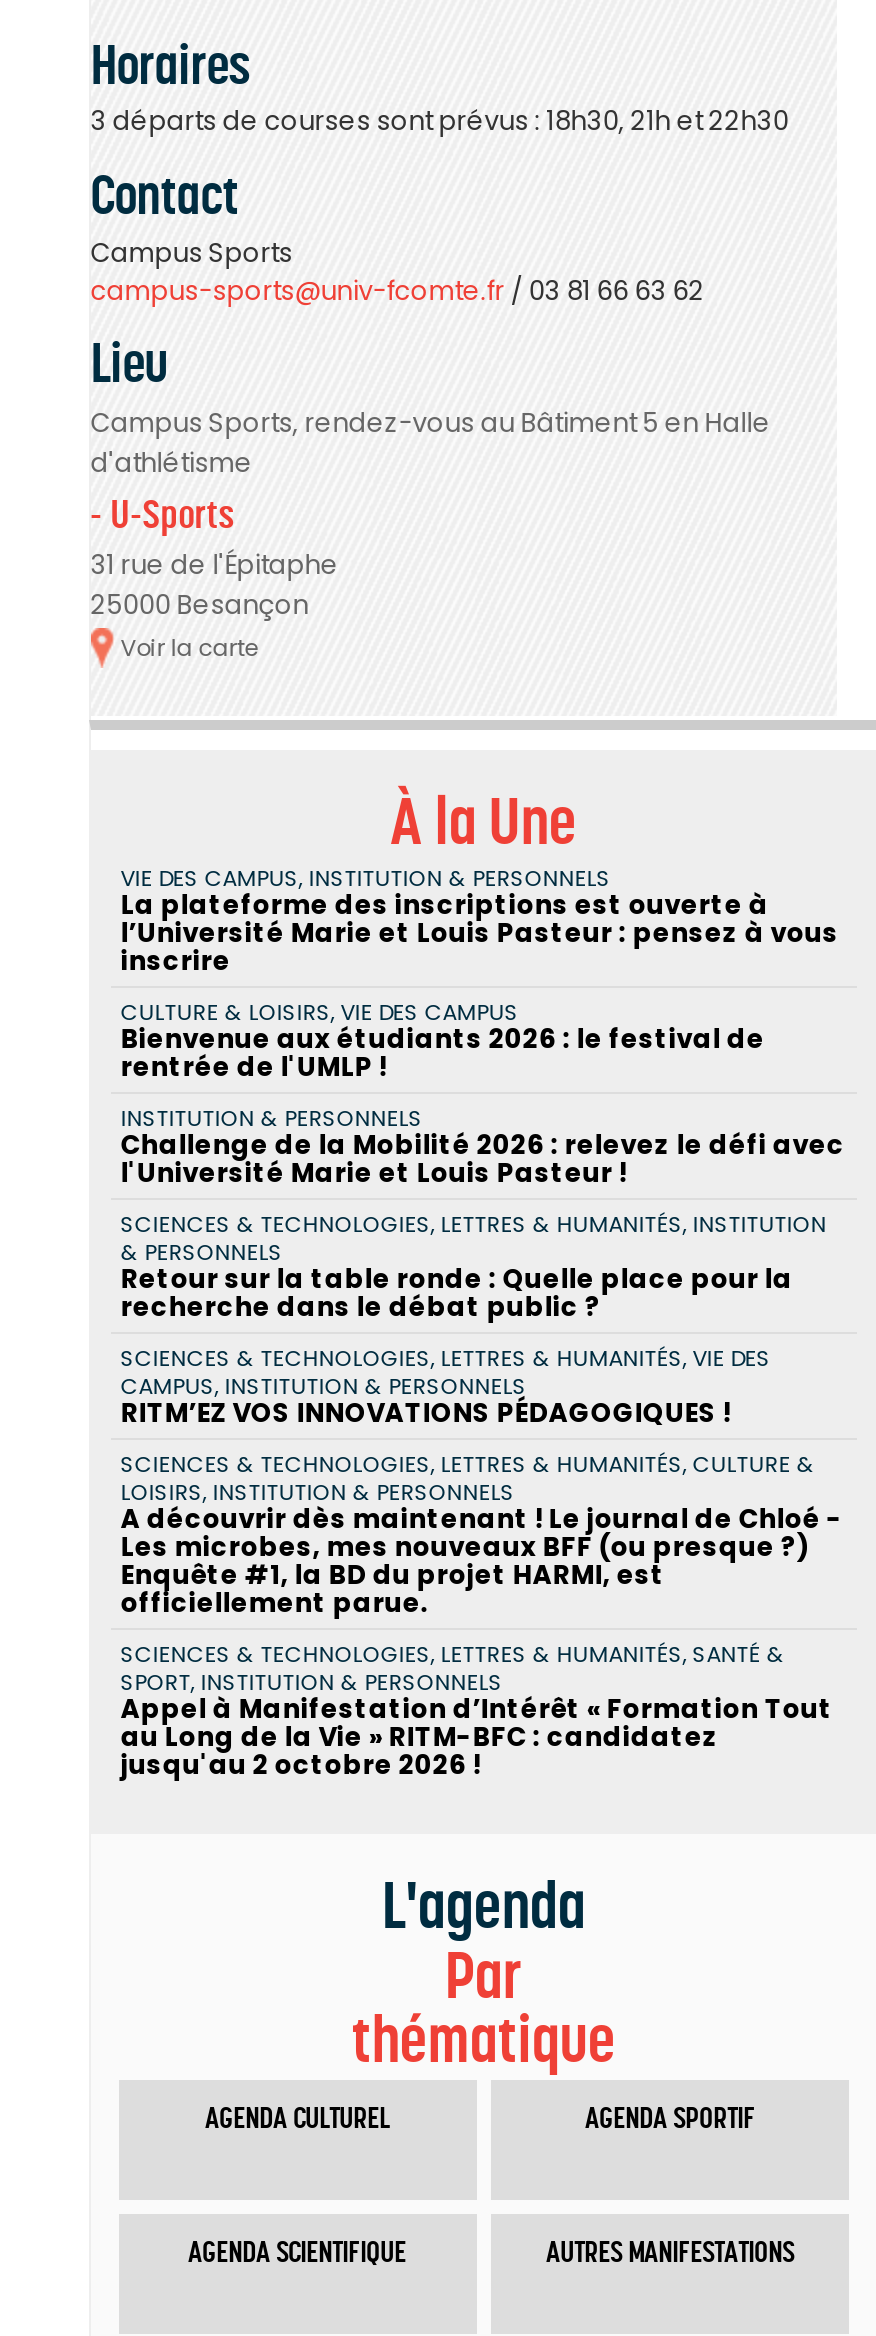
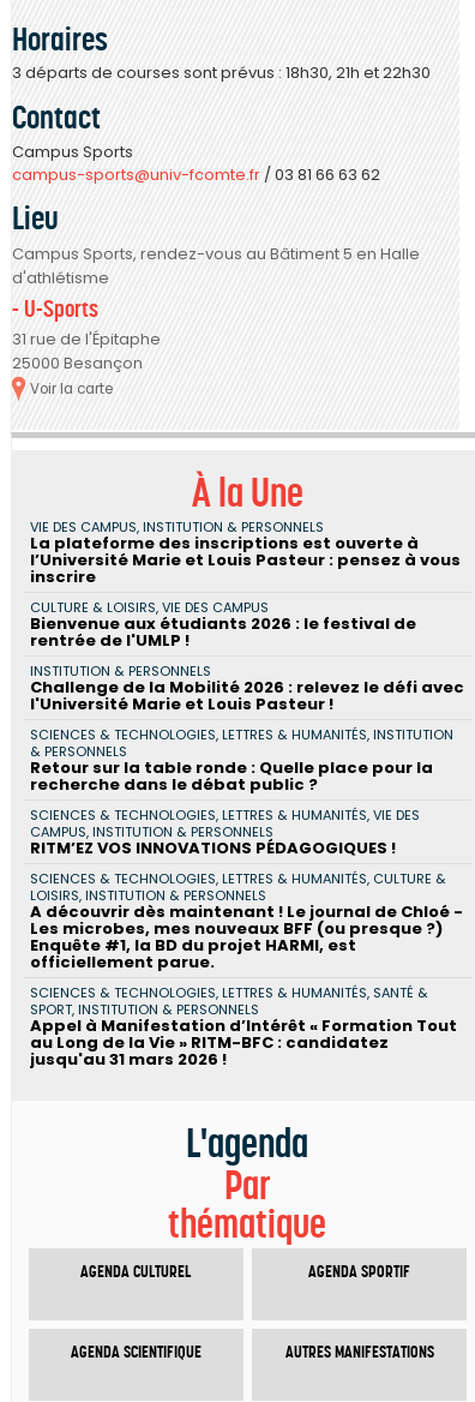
[121,1747,481,1785] jusqu'au 2 octobre 2026 ! -> [30,1048,226,1071] jusqu'au 31 mars 2026 !

